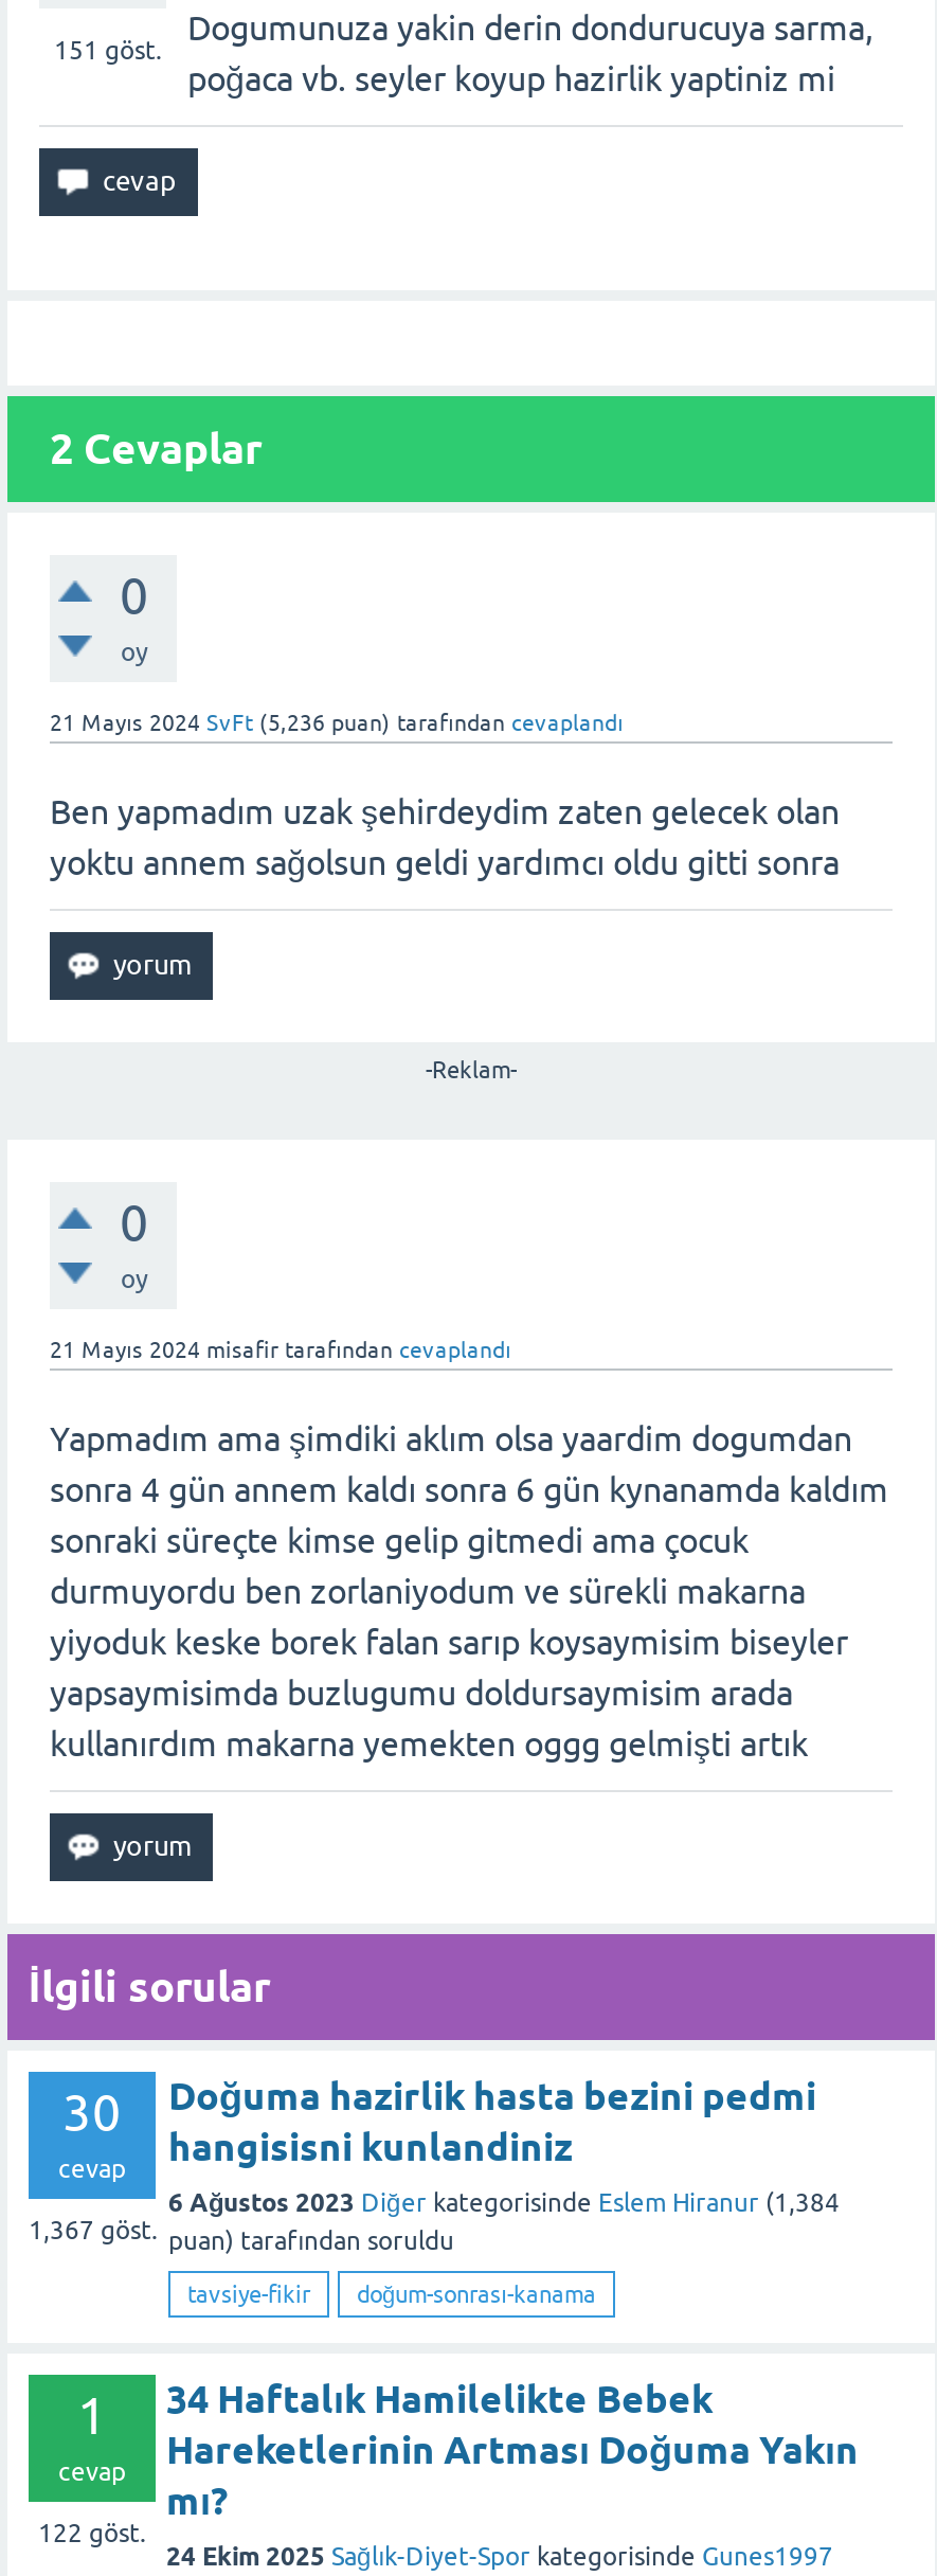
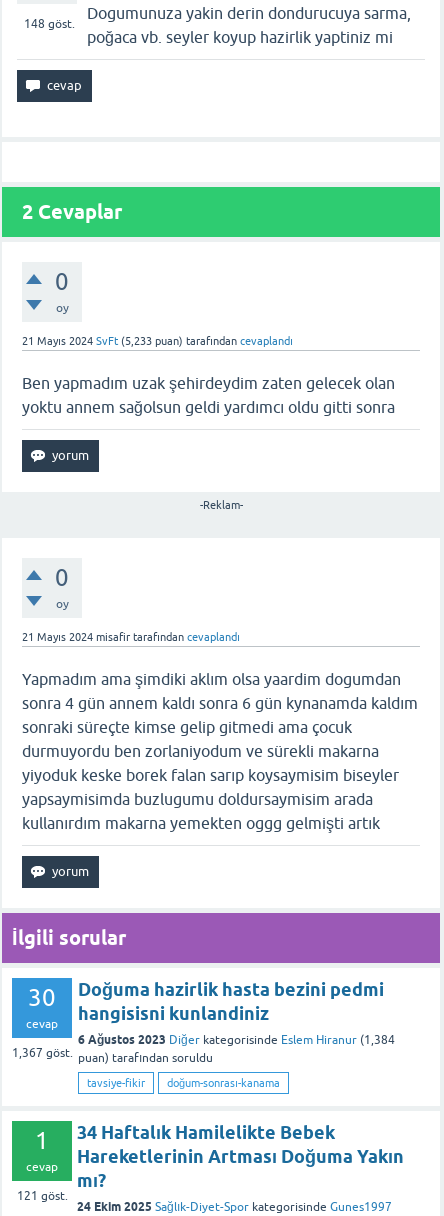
[54,36,162,66] 151 göst. -> [24,17,75,31] 148 göst.
[50,710,624,735] 21 Mayıs 2024 SvFt (5,236 puan) tarafından cevaplandı -> [22,335,293,347] 21 Mayıs 2024 SvFt (5,233 puan) tarafından cevaplandı
[38,2519,146,2548] 122 göst. -> [16,1189,67,1203] 121 göst.

